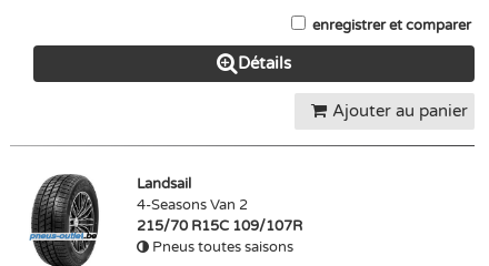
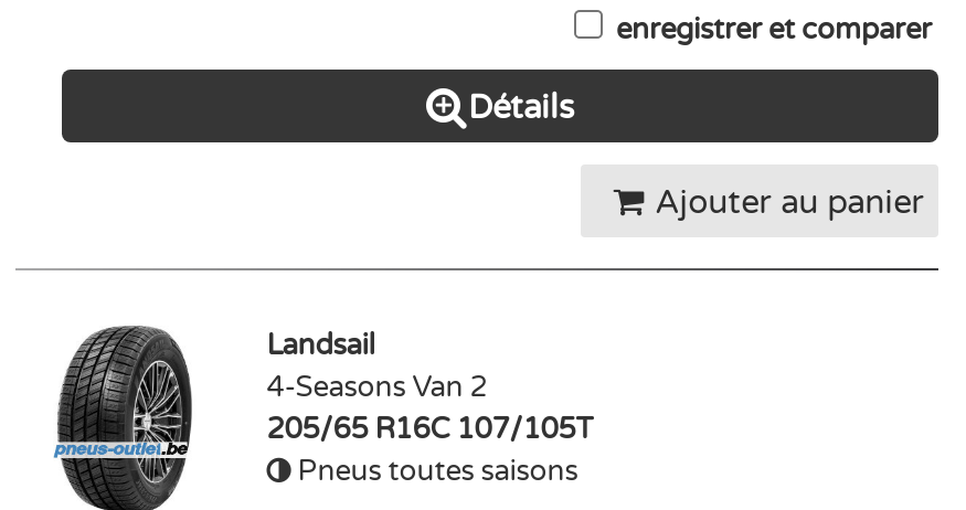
[136,217,302,235] 215/70 R15C 109/107R -> [267,412,594,447] 205/65 R16C 107/105T

